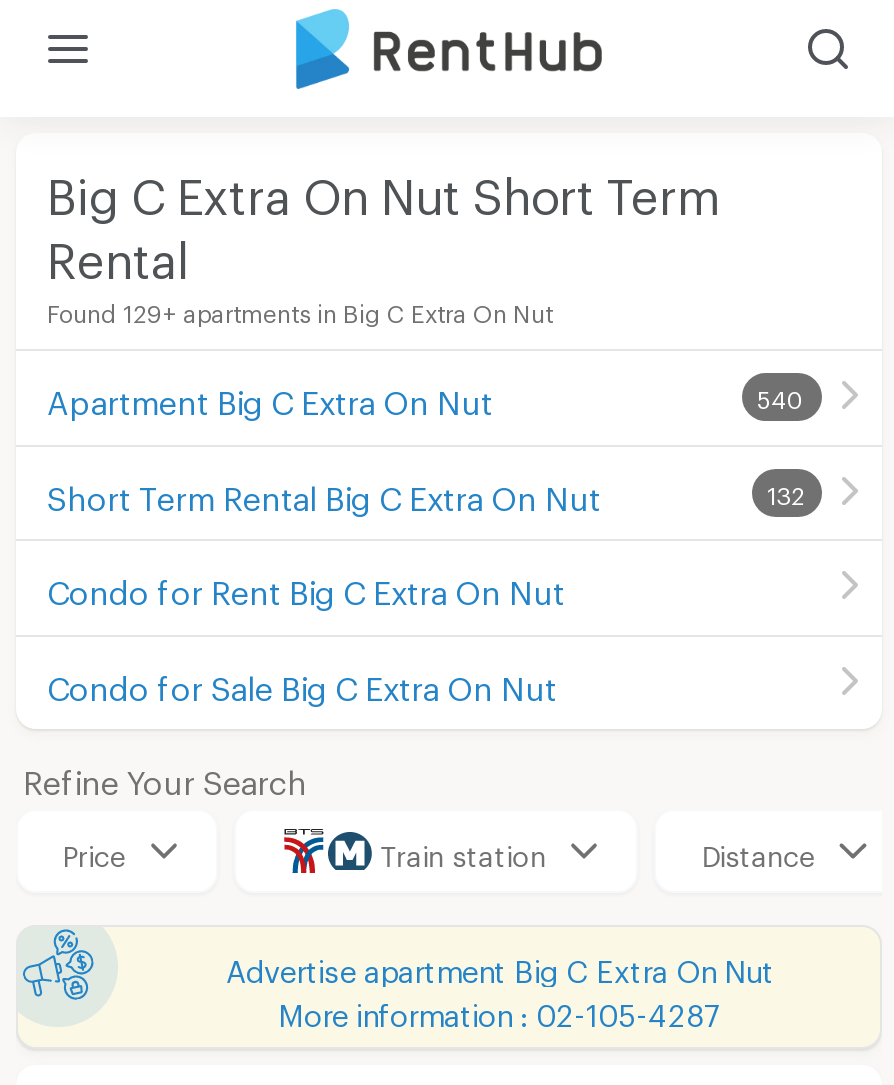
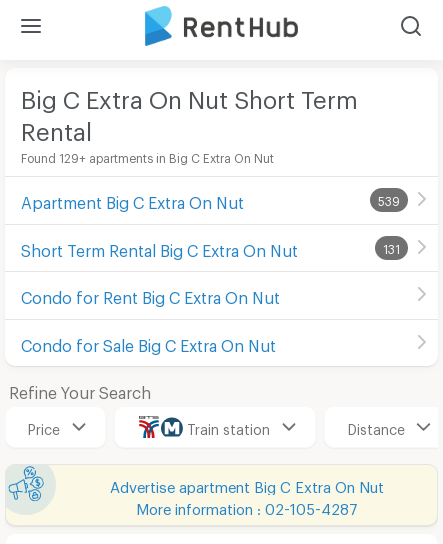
[757,386,805,406] 540 -> [377,194,399,204] 539
[767,481,805,501] 132 -> [382,242,399,252] 131

